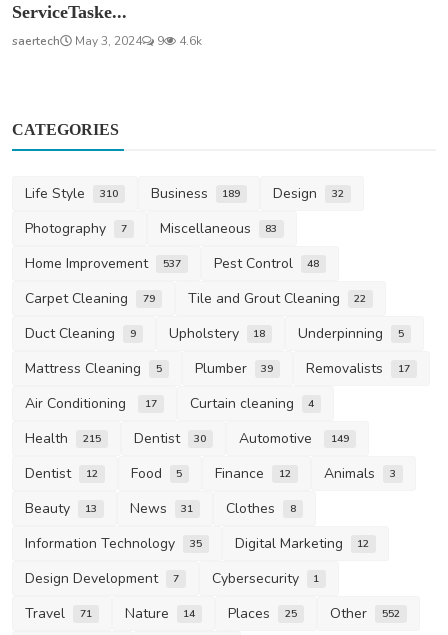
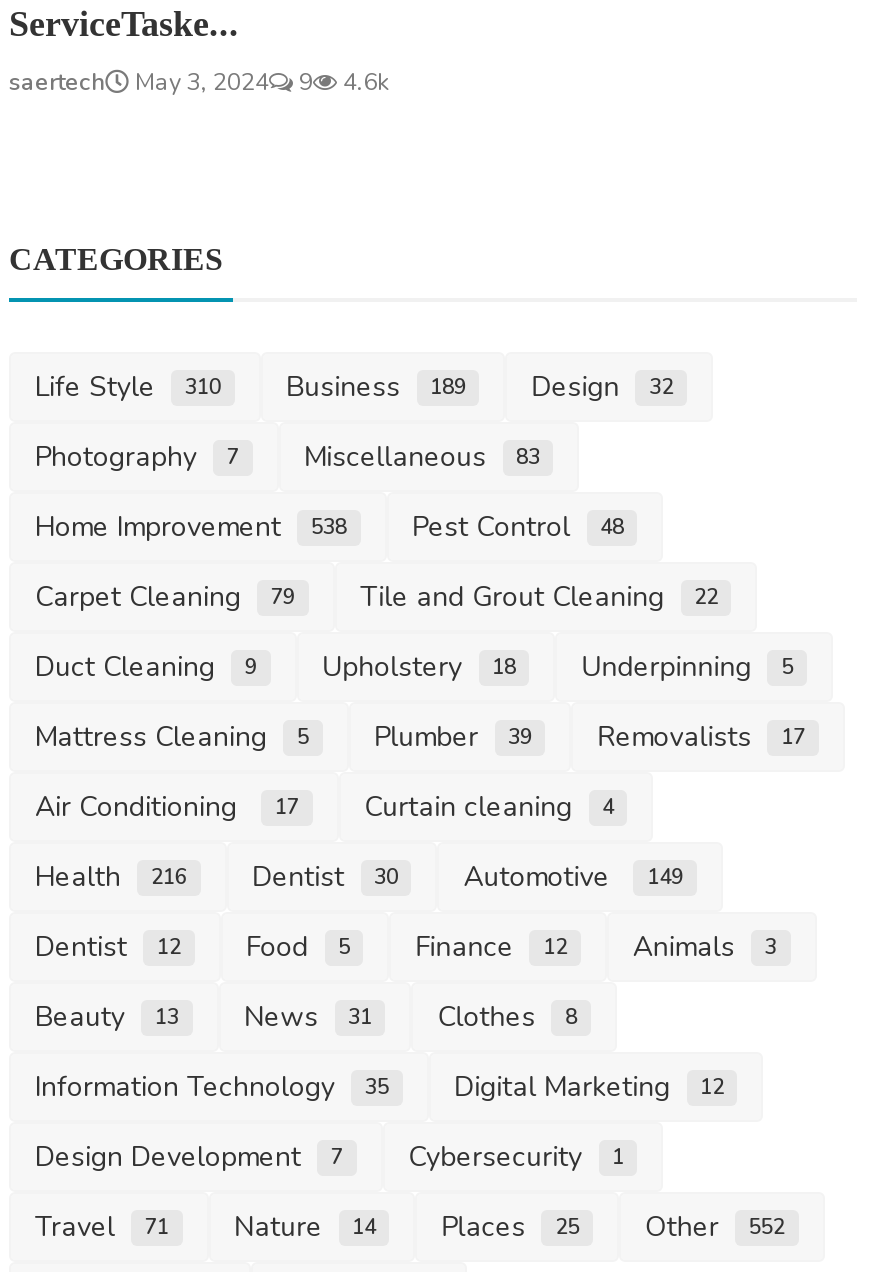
[25,254,181,273] Home Improvement 537 -> [35,509,347,547] Home Improvement 538
[25,429,349,448] Health 215 Dentist 30 Automotive 149 -> [35,859,683,897] Health 216 Dentist 30 Automotive 149

